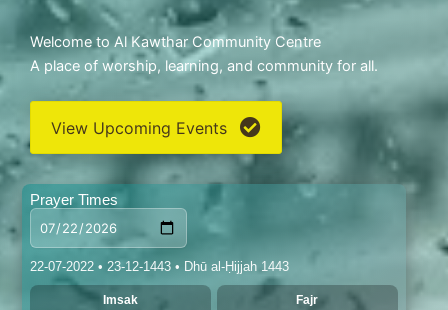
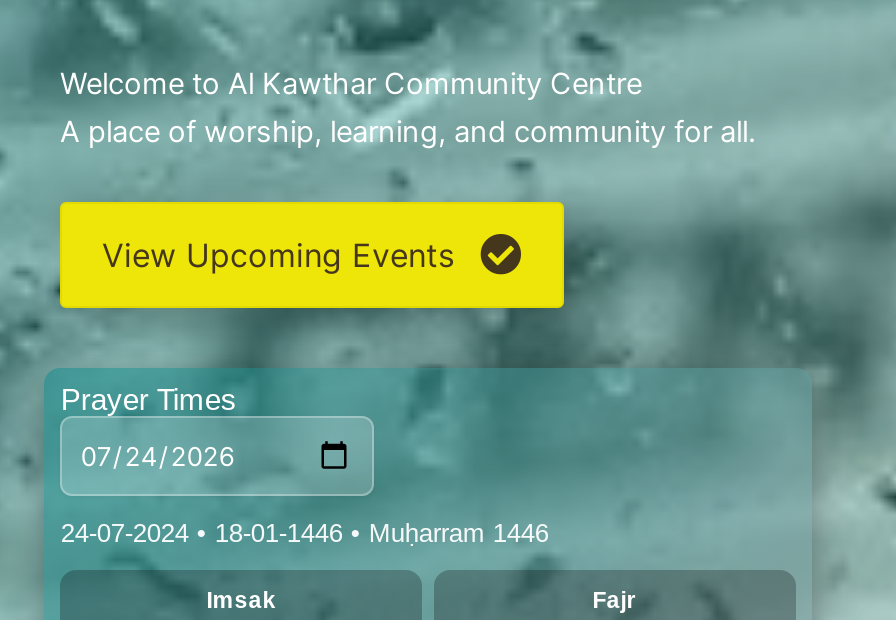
[30,259,289,274] 22-07-2022 • 23-12-1443 • Dhū al-Ḥijjah 1443 -> [61,517,549,547] 24-07-2024 • 18-01-1446 • Muḥarram 1446

